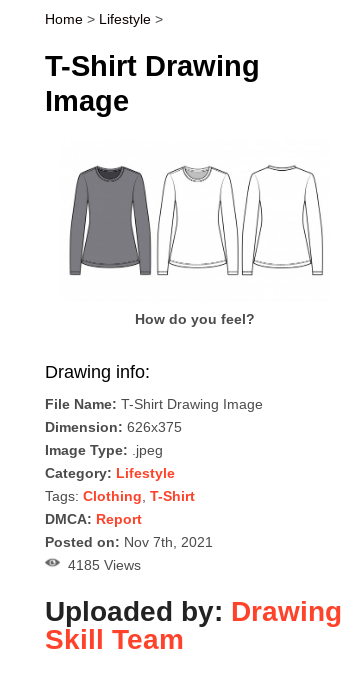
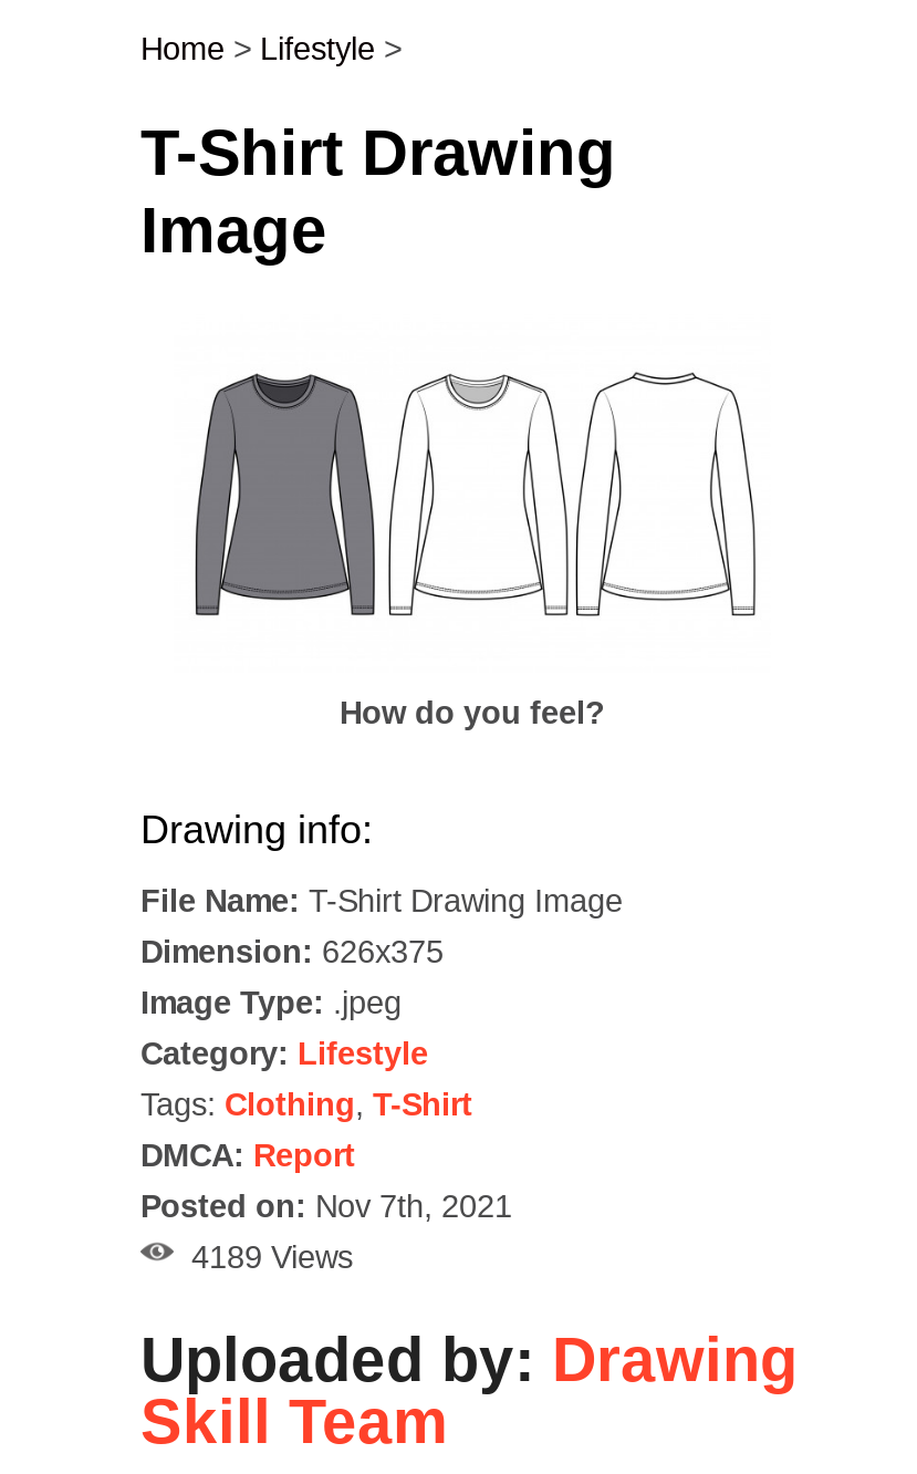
[60,557,141,573] 4185 Views -> [174,1239,353,1275] 4189 Views

